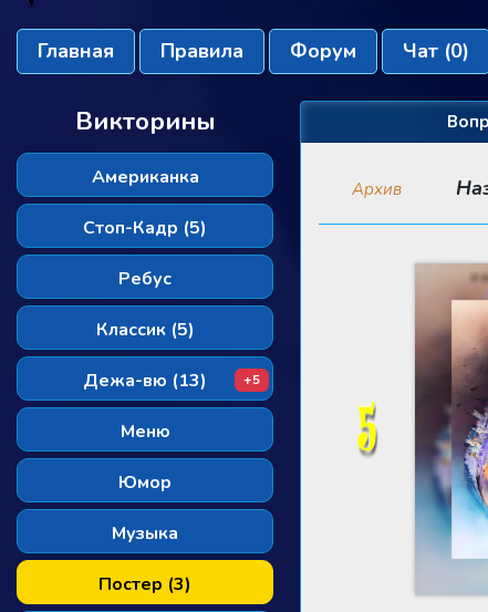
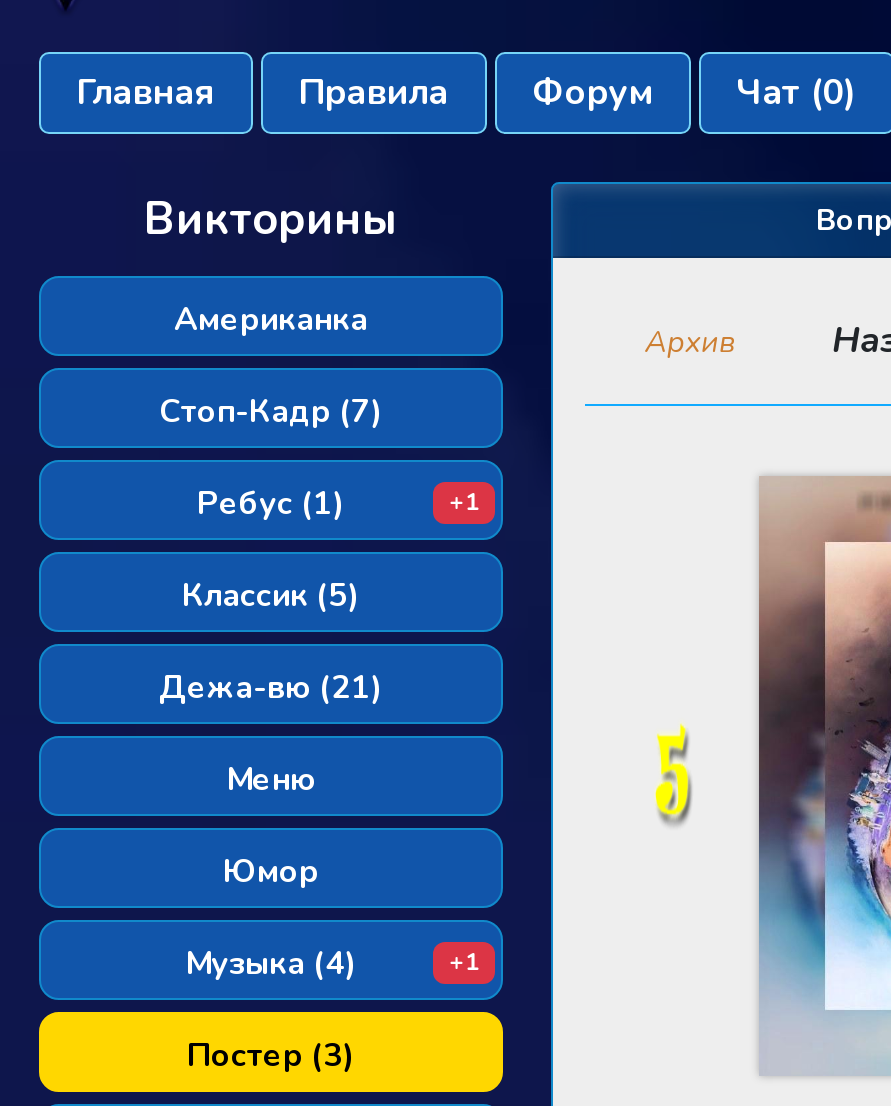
[83,216,207,240] Стоп-Кадр (5) -> [159,390,383,434] Стоп-Кадр (7)
[118,267,172,291] Ребус -> [197,482,479,526] Ребус (1) | +1
[83,369,260,393] Дежа-вю (13) | +5 -> [159,666,383,710] Дежа-вю (21)
[112,521,178,546] Музыка -> [185,942,479,986] Музыка (4) | +1

